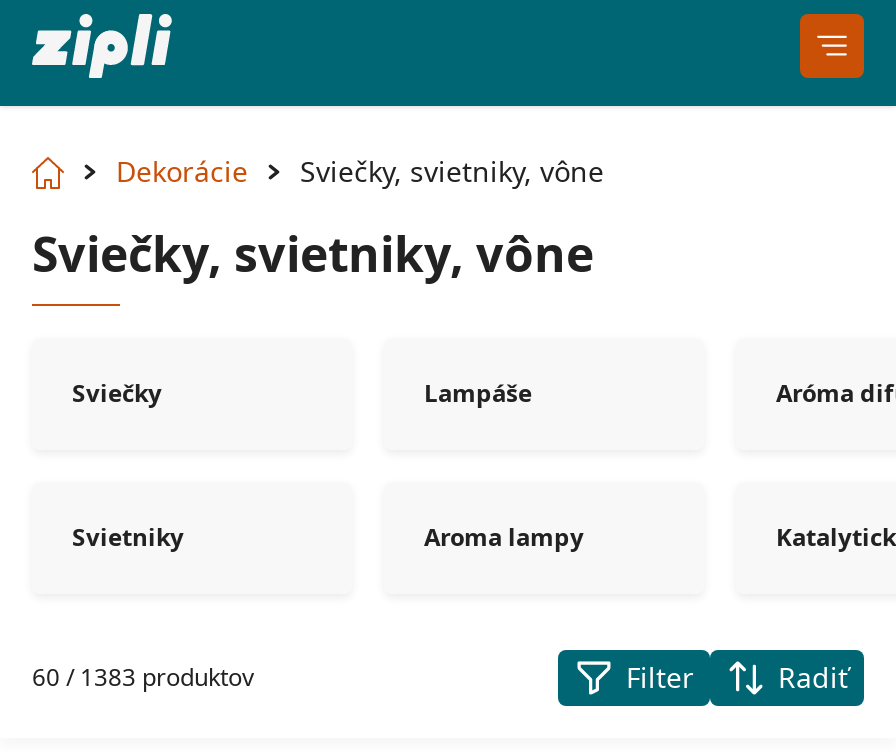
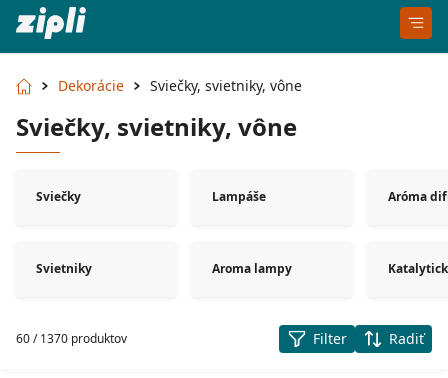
[32,660,254,694] 60 / 1383 produktov -> [16,330,127,347] 60 / 1370 produktov

